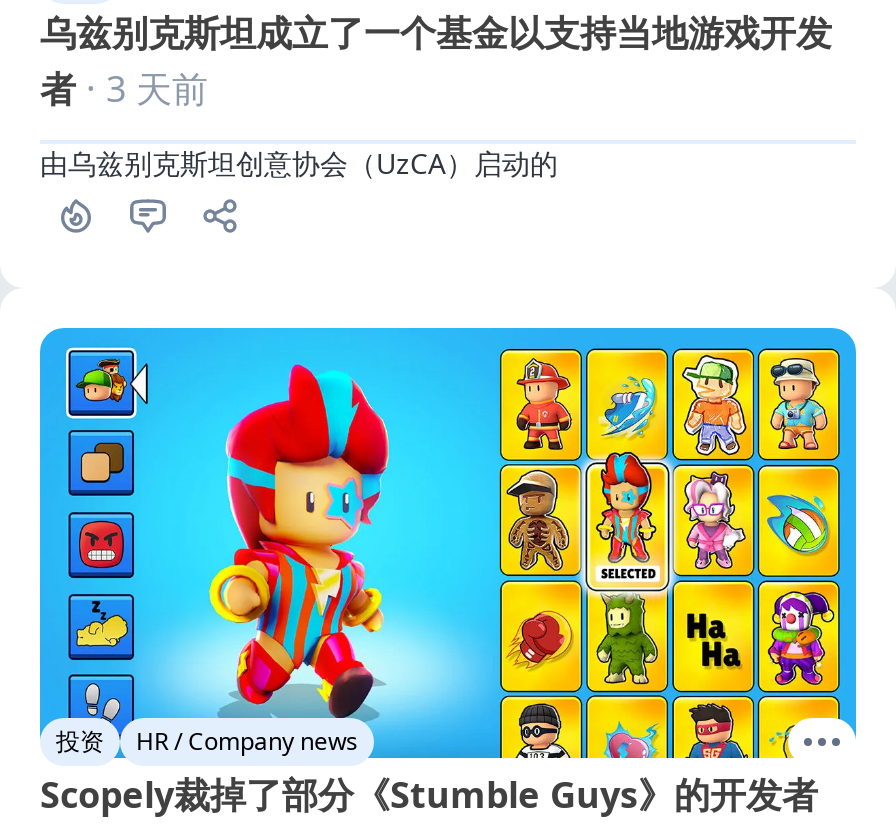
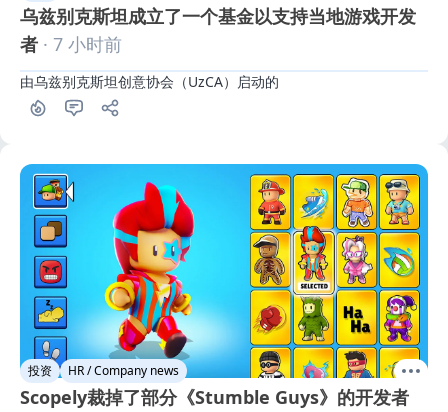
[40,64,208,112] 者· 3 天前 -> [20,32,122,56] 者· 7 小时前

